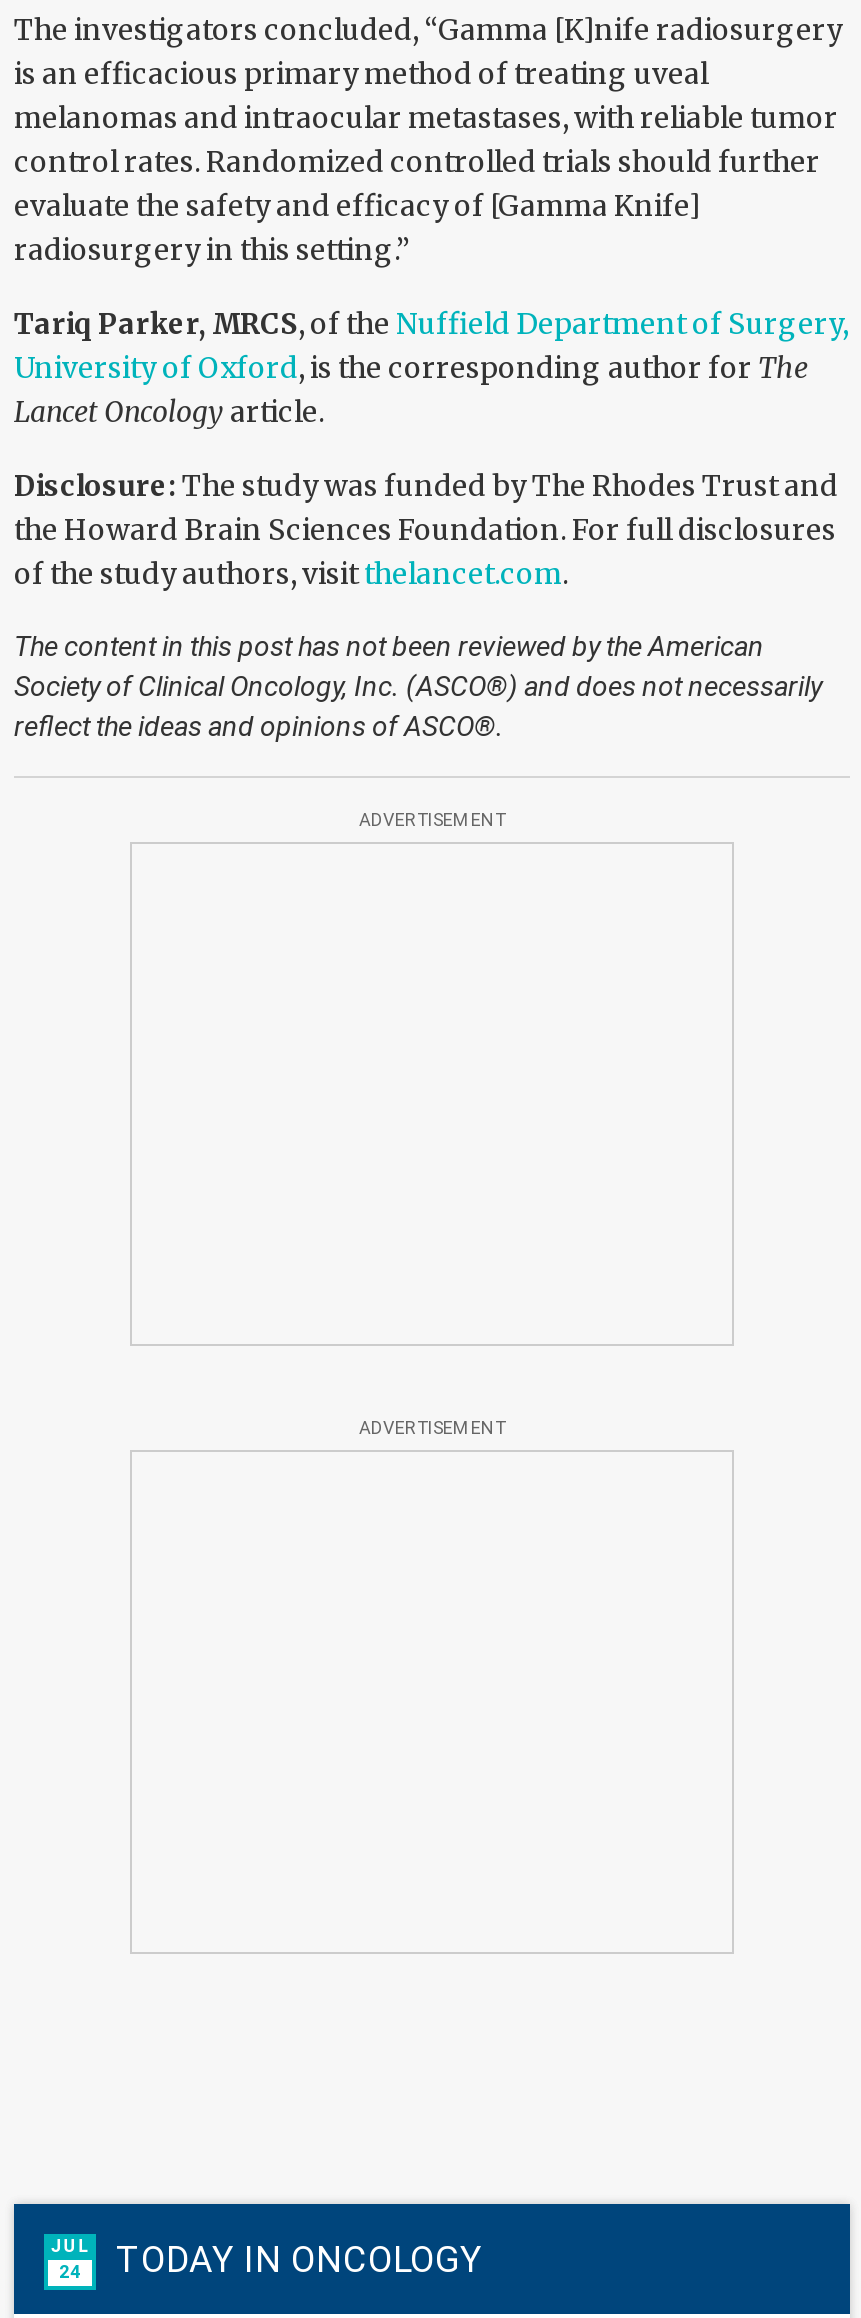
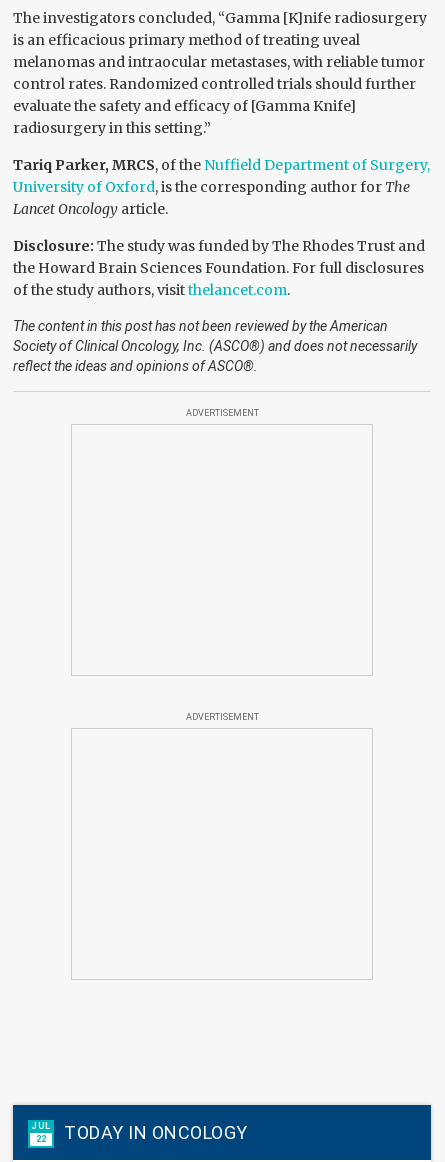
[50,2236,483,2282] JUL 24 TODAY IN ONCOLOGY -> [31,1121,247,1144] JUL 22 TODAY IN ONCOLOGY

